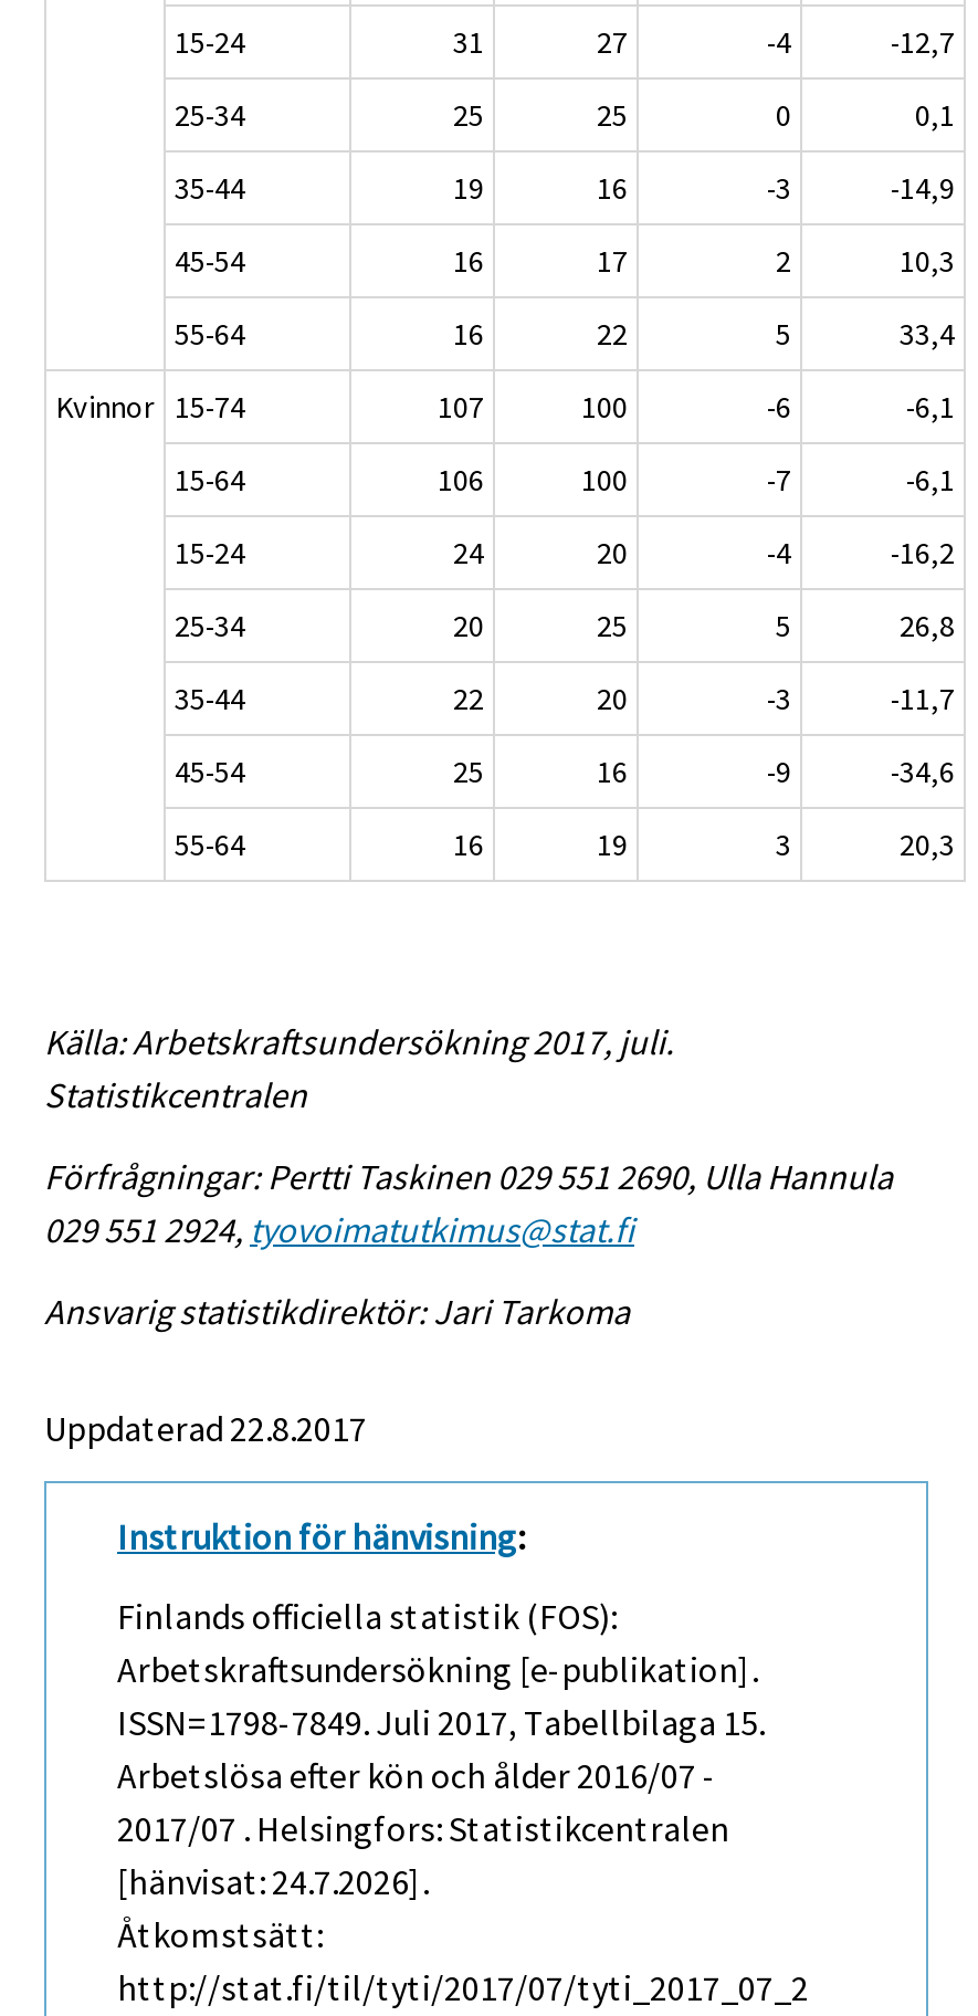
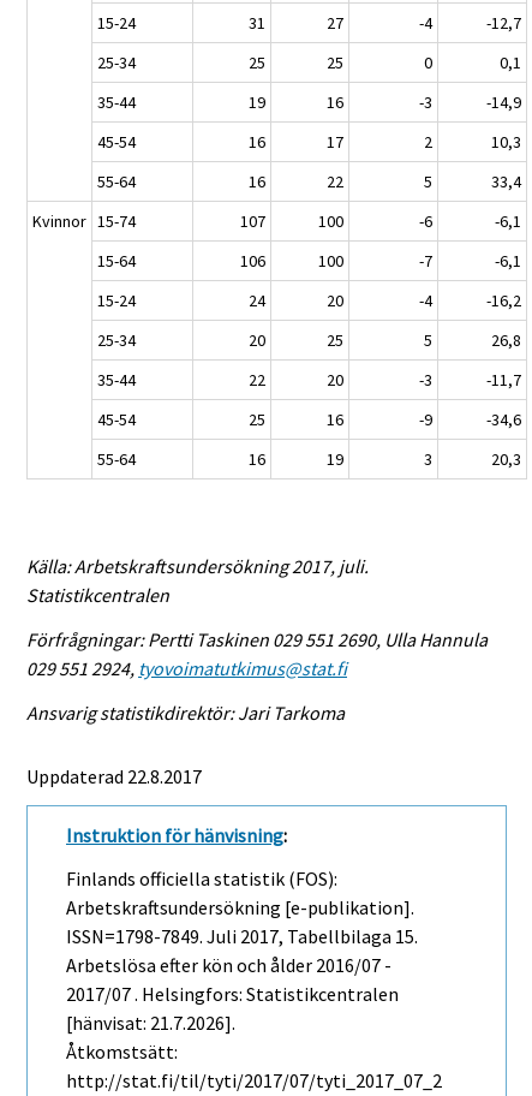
[117,1860,429,1904] [hänvisat: 24.7.2026]. -> [66,1011,235,1035] [hänvisat: 21.7.2026].

